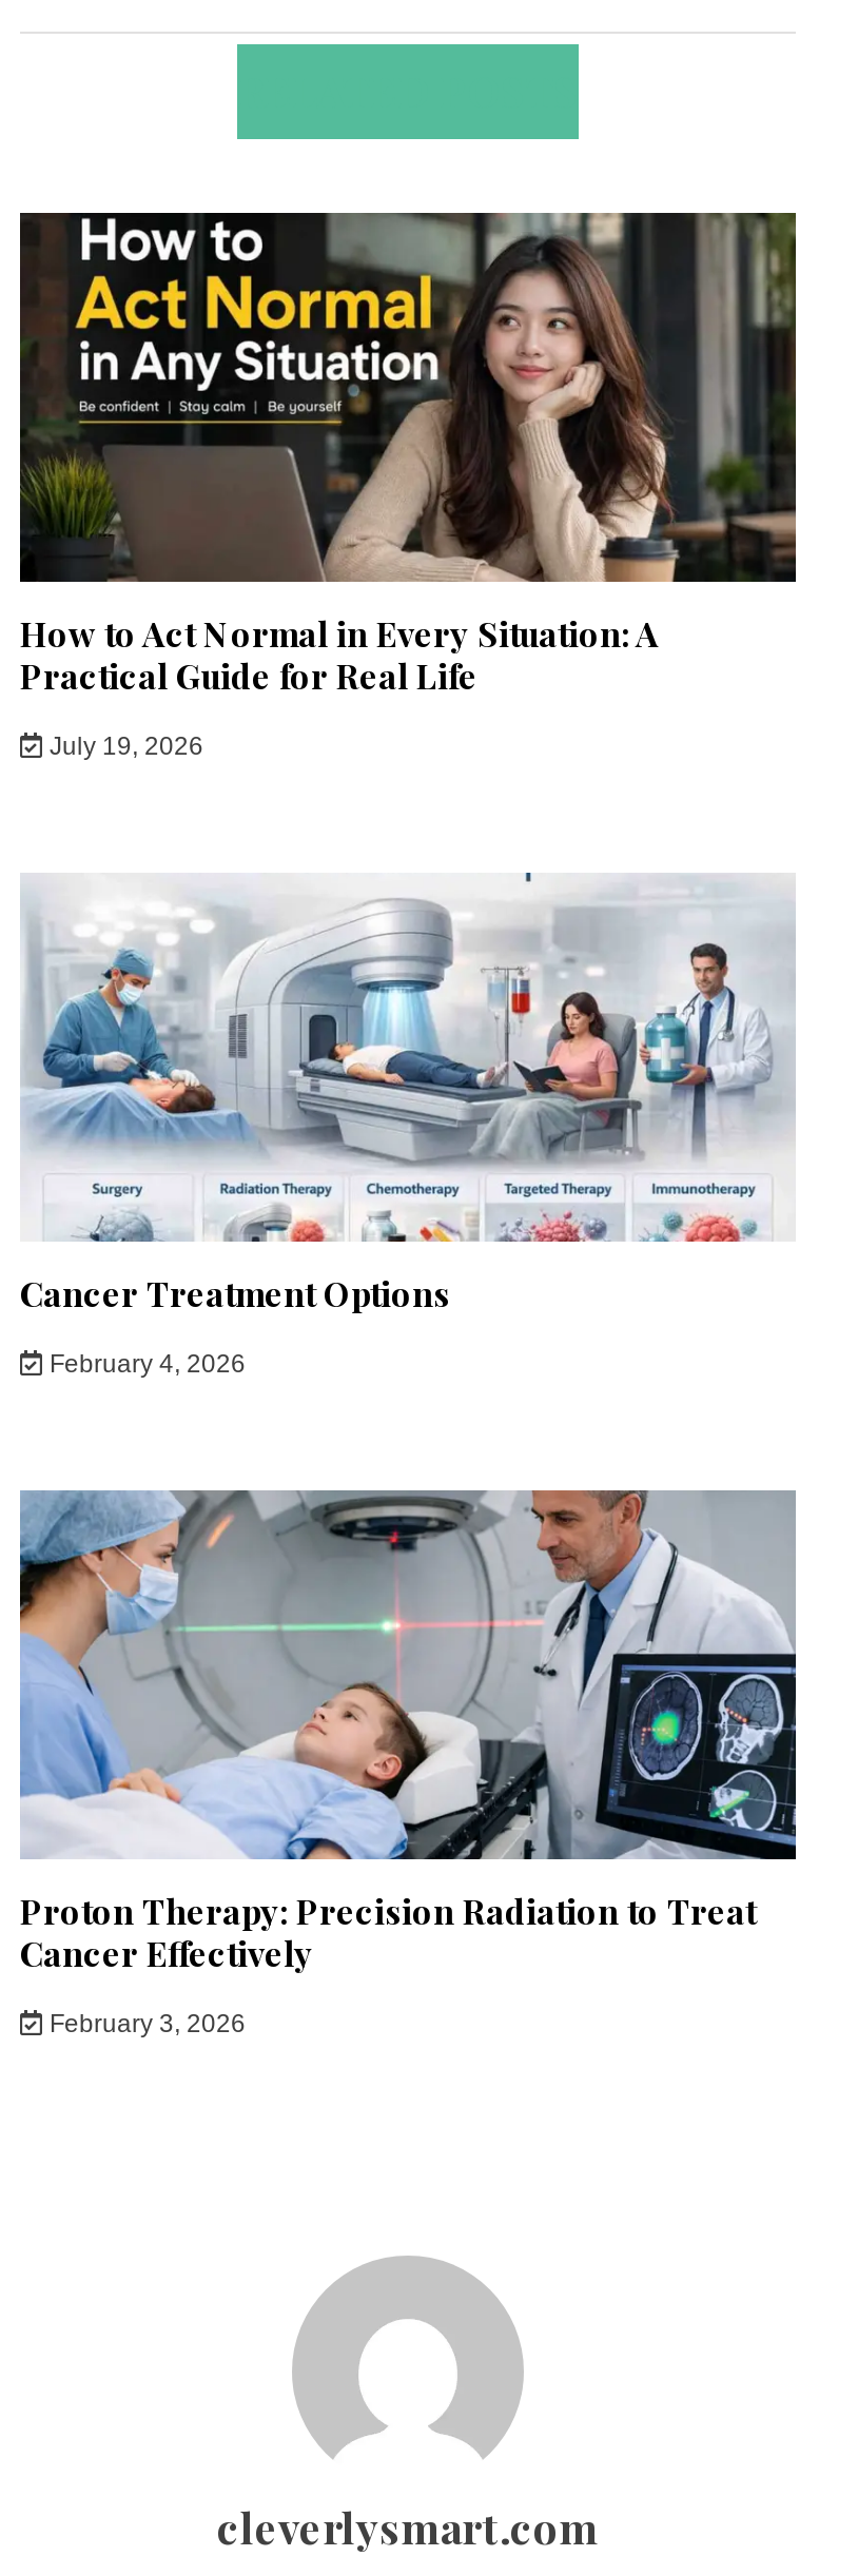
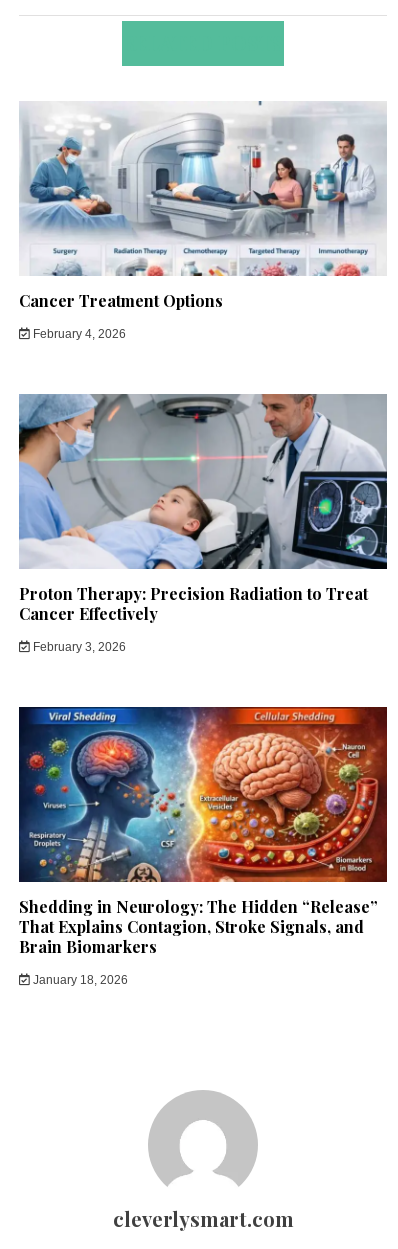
[18,211,798,761] [image] | How to Act Normal in Every Situation: A | Practical Guide for Real Life | July 19, 2026 -> none
moved [20,875,798,2039] -> [19,102,388,654]: [image] | Cancer Treatment Options | February 4, 2026 | Proton Therapy: Precision Radiation to Treat | Cancer Effectively | February 3, 2026
none -> [18,706,388,987] [image] | Shedding in Neurology: The Hidden “Release” | That Explains Contagion, Stroke Signals, and | Brain Biomarkers | January 18, 2026

